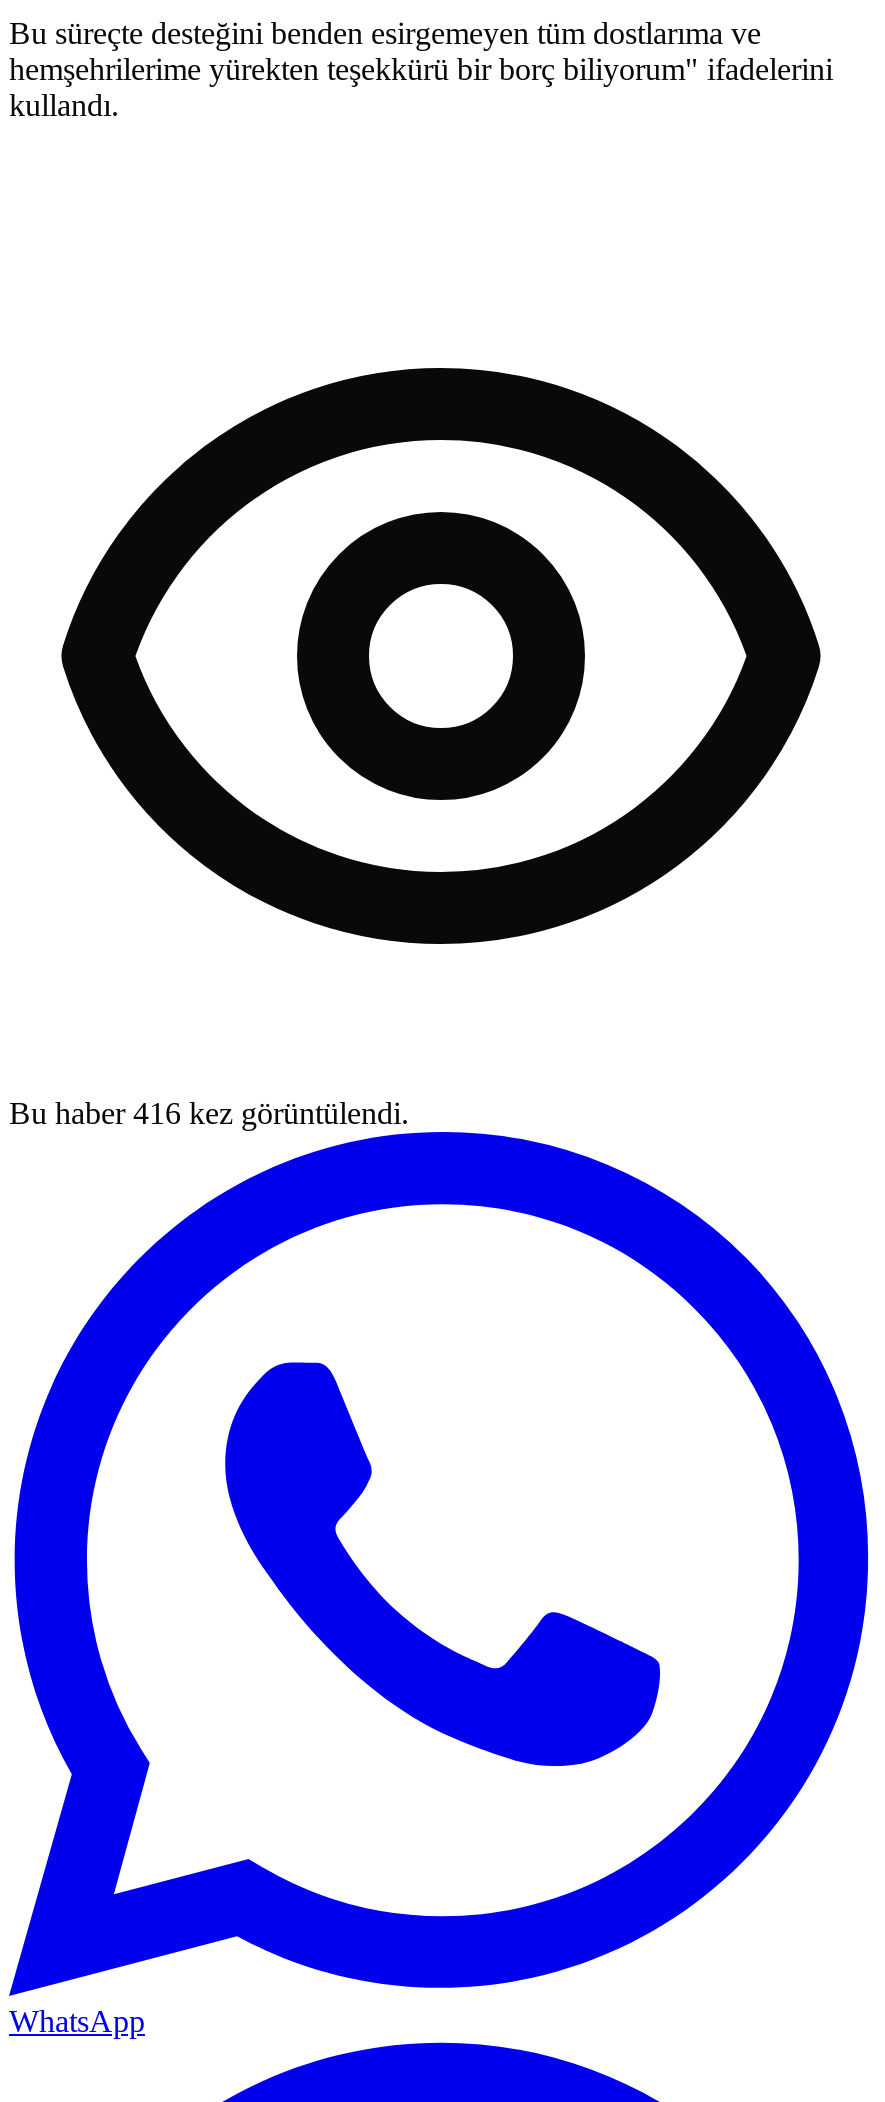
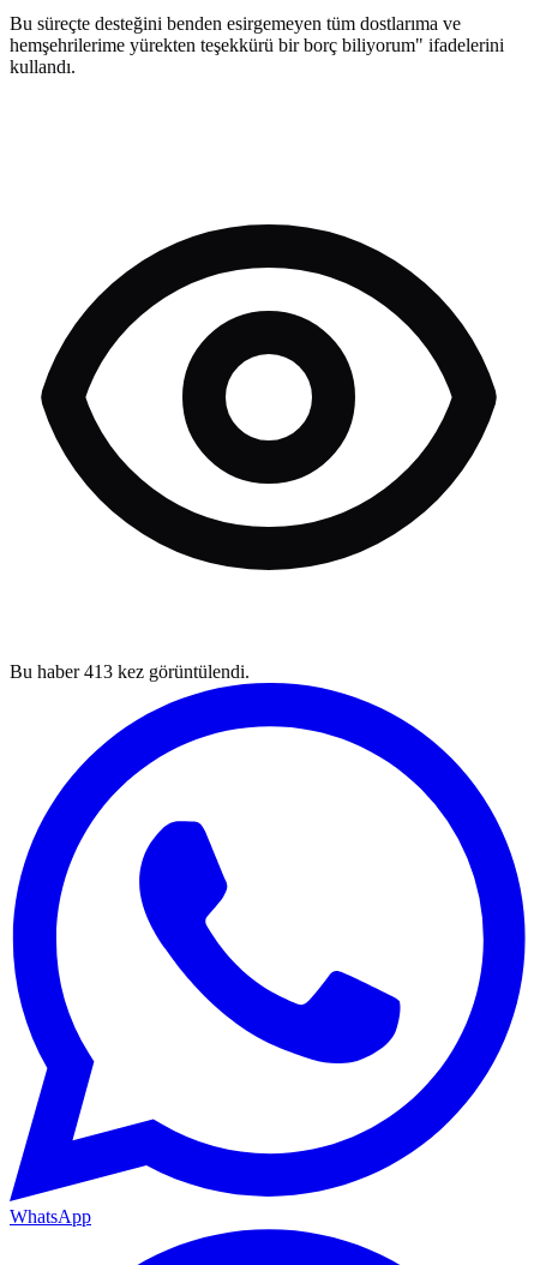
[9,1095,409,1129] Bu haber 416 kez görüntülendi. -> [10,661,250,681] Bu haber 413 kez görüntülendi.

